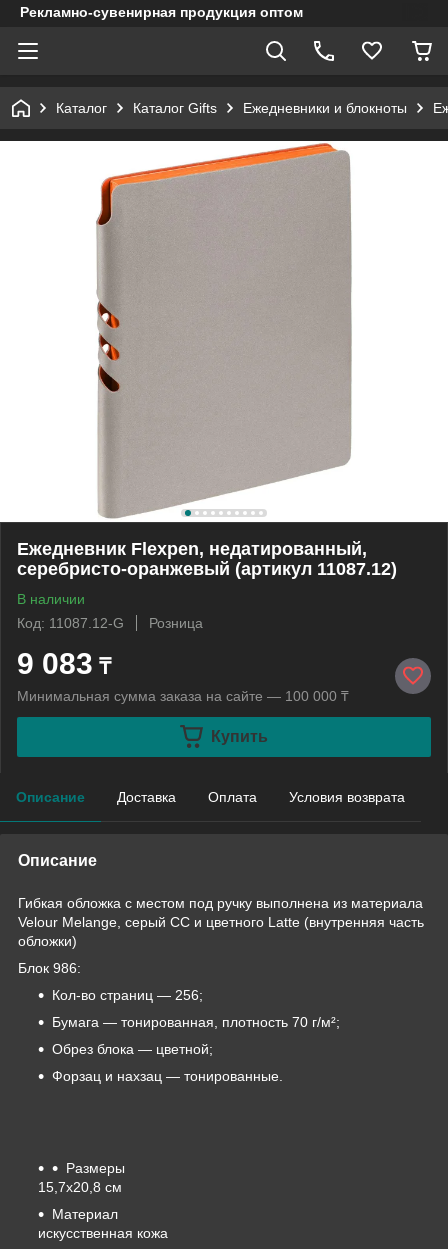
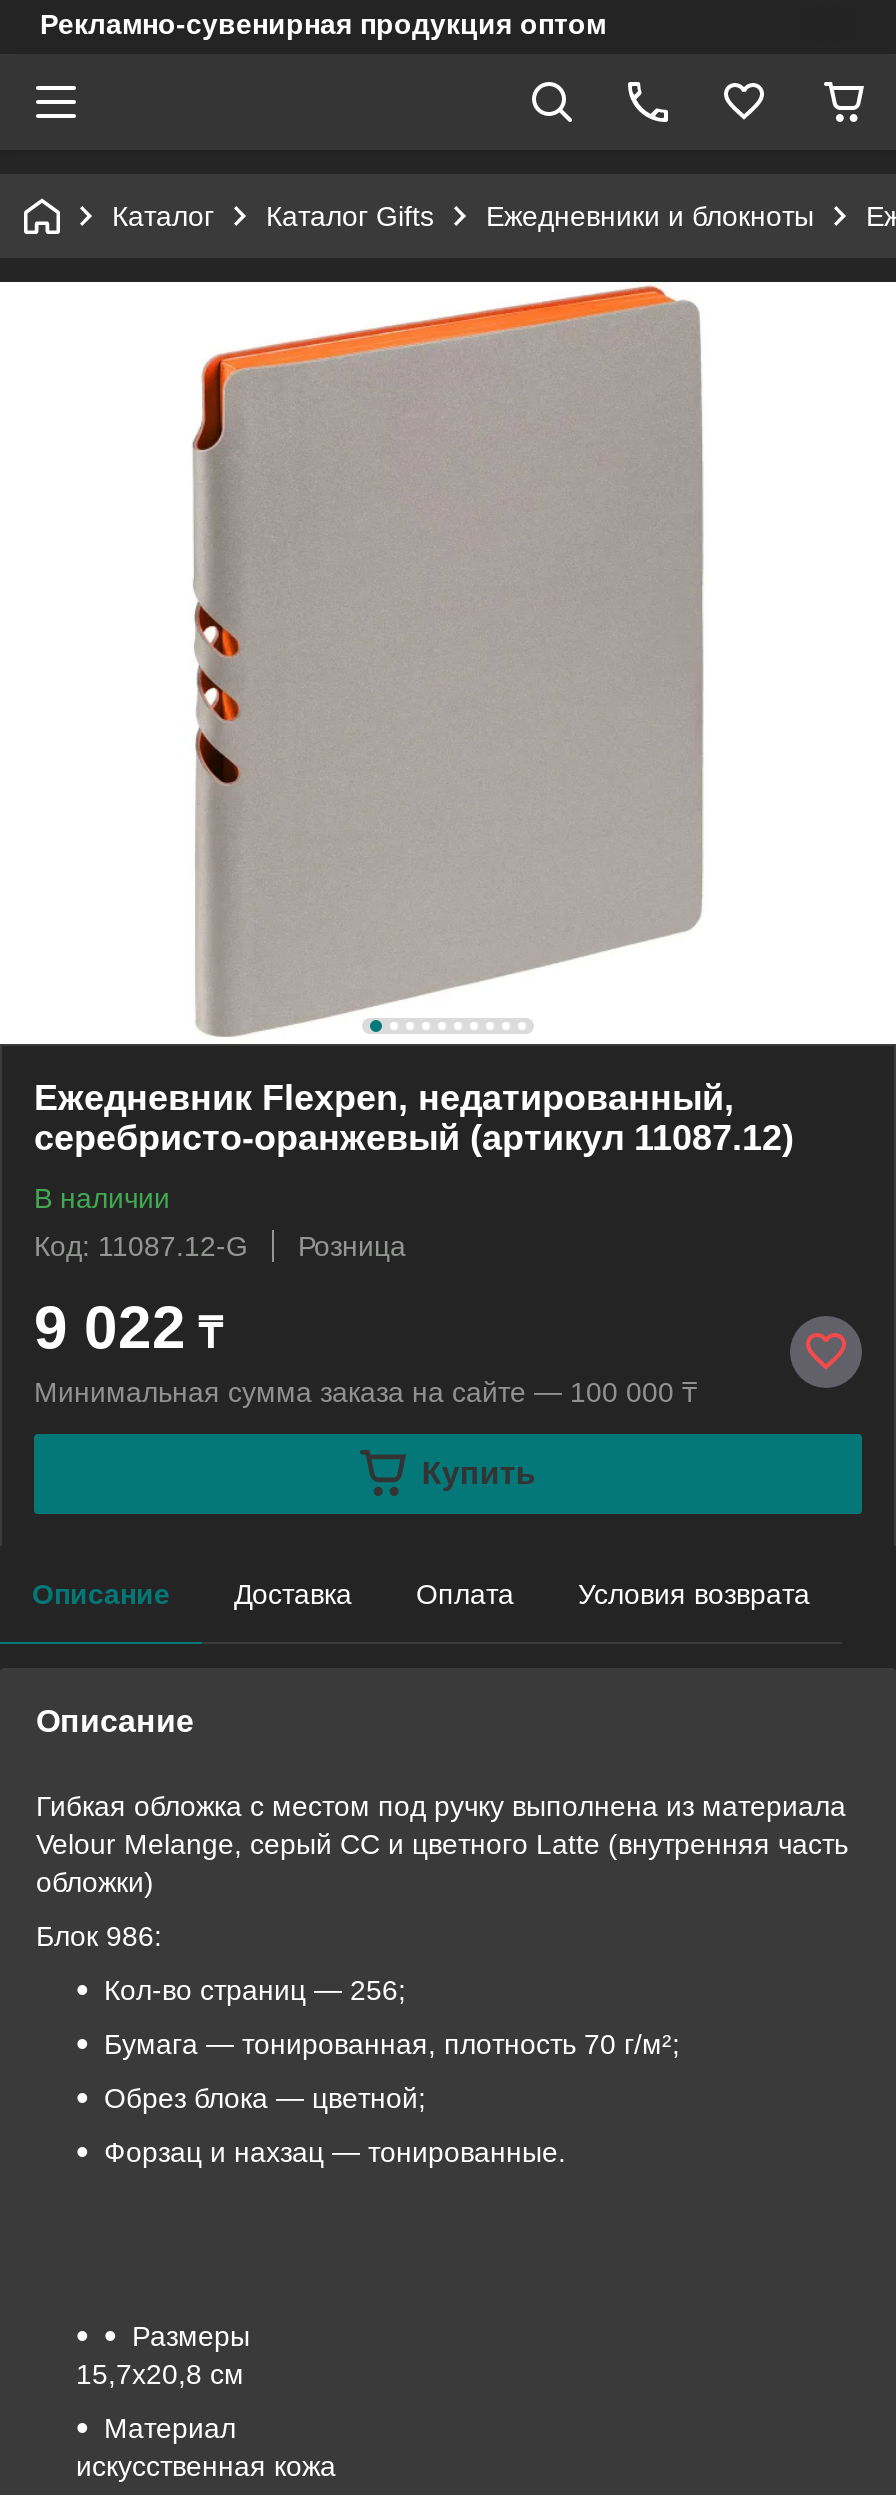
[17,647,111,680] 9 083 ₸ -> [34,1294,222,1360] 9 022 ₸

